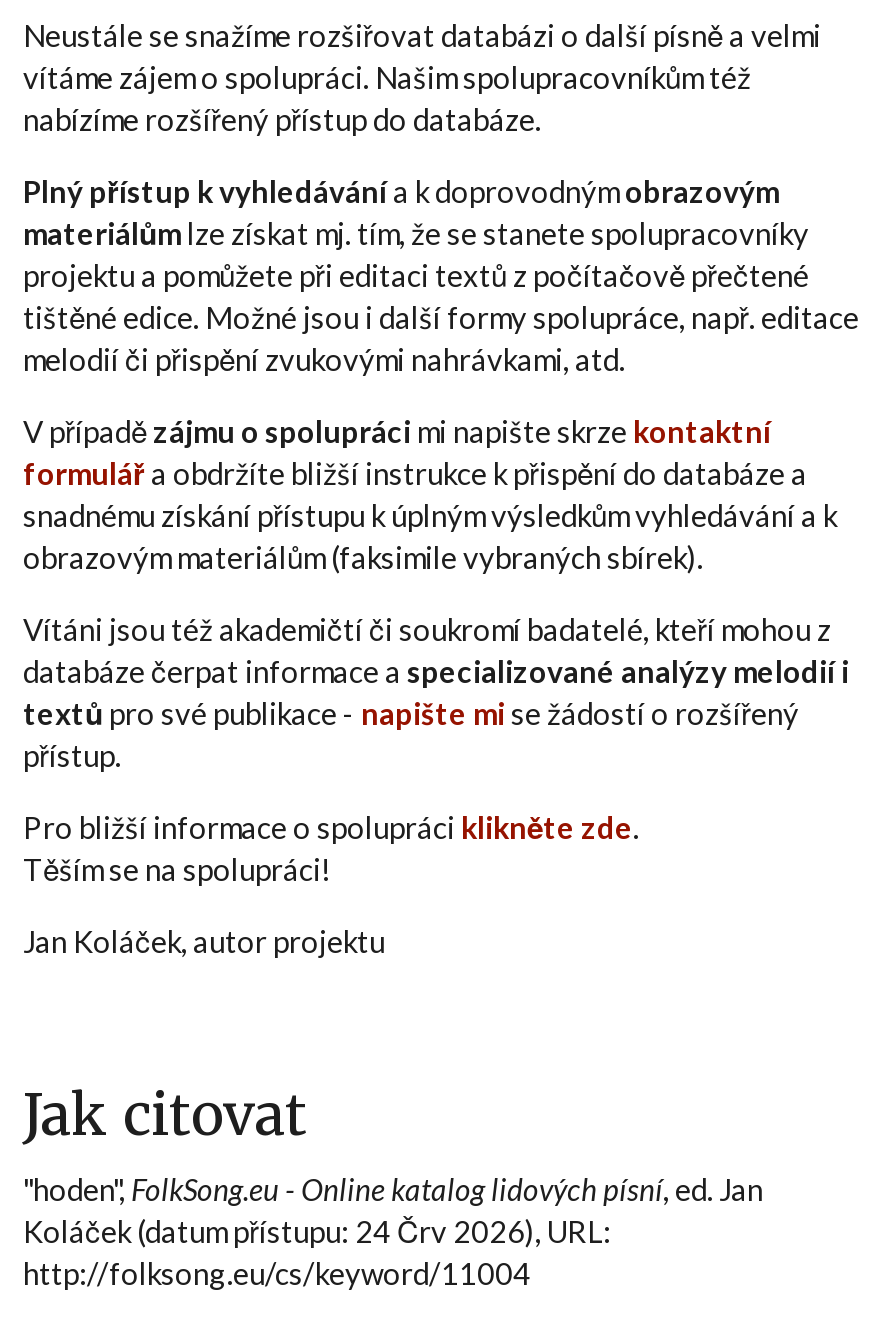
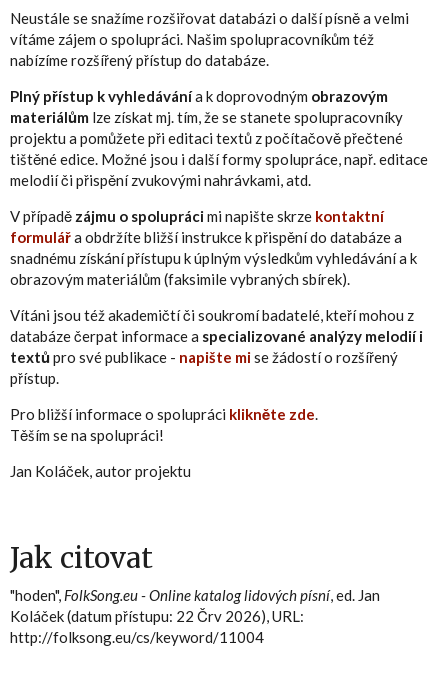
[23,1213,611,1249] Koláček (datum přístupu: 24 Črv 2026), URL: -> [10,607,304,625] Koláček (datum přístupu: 22 Črv 2026), URL:

